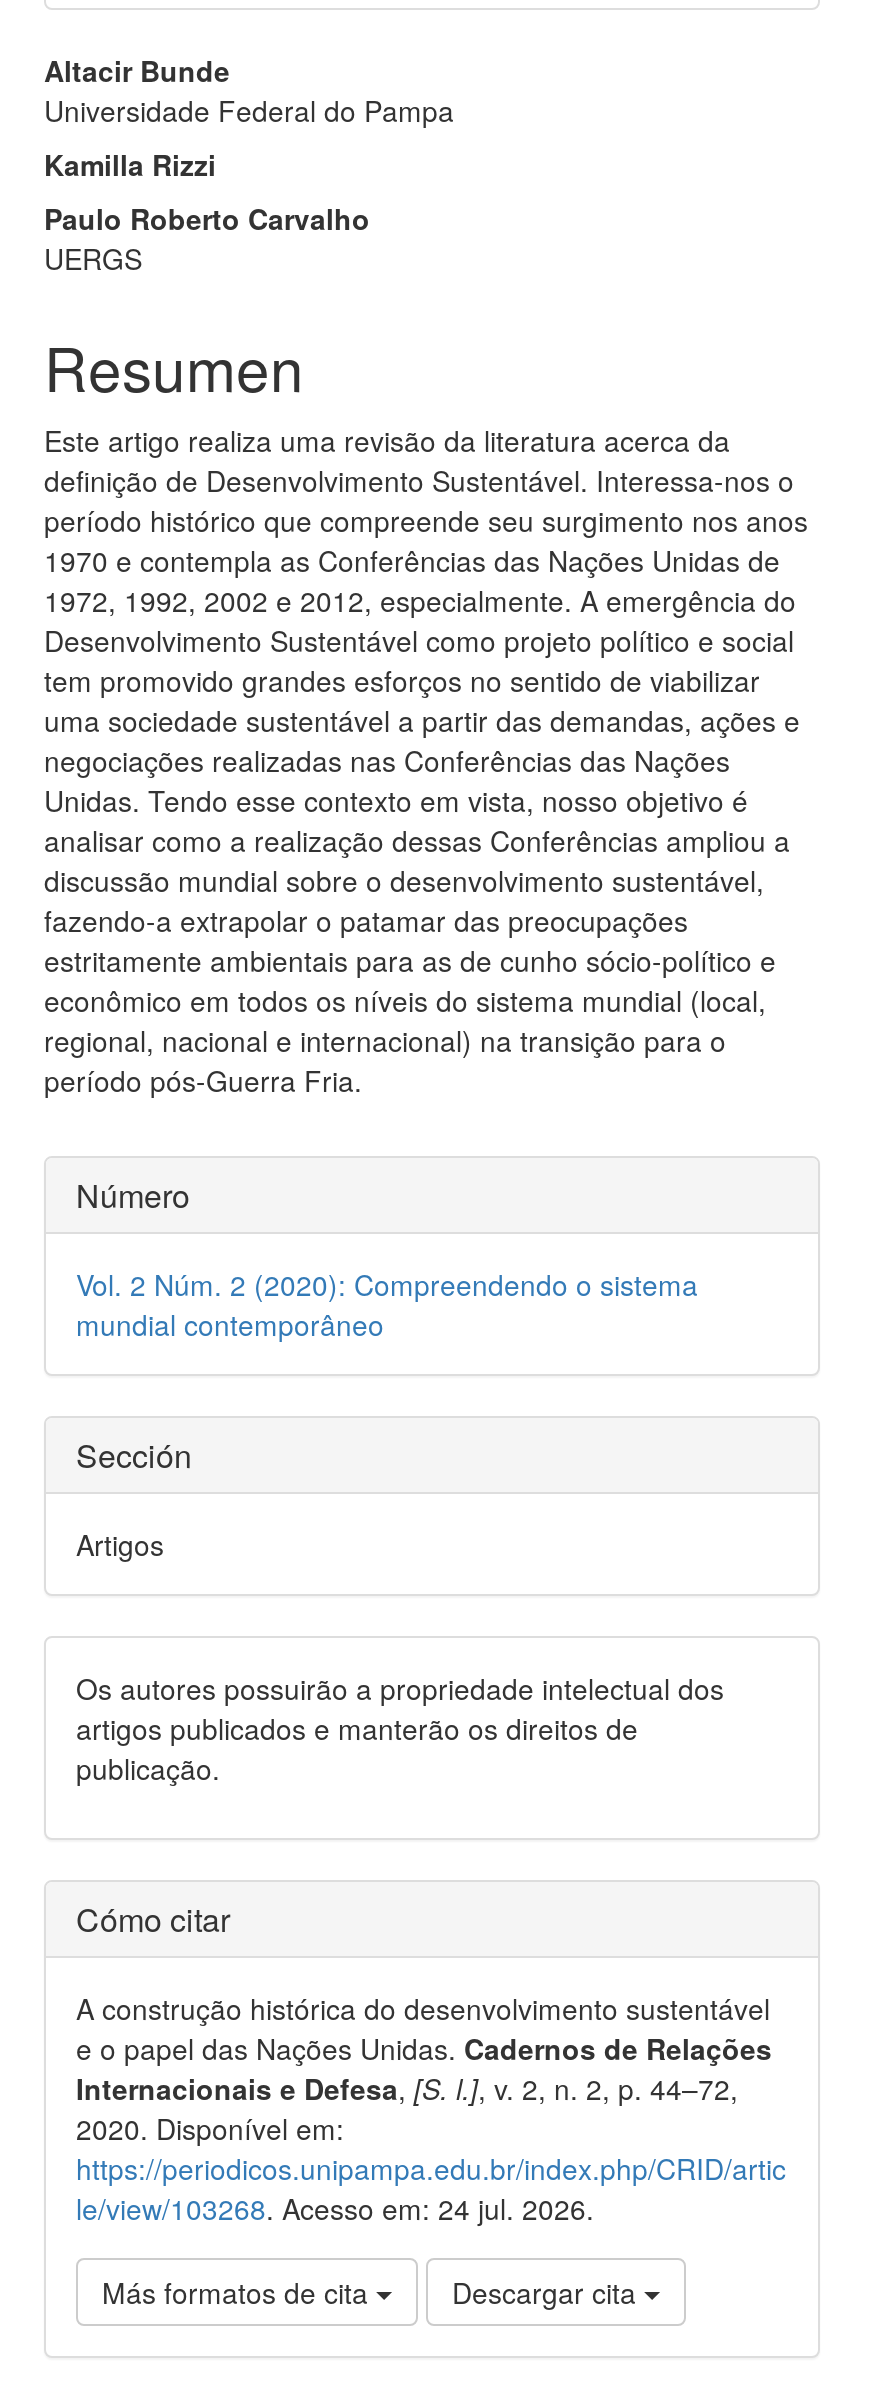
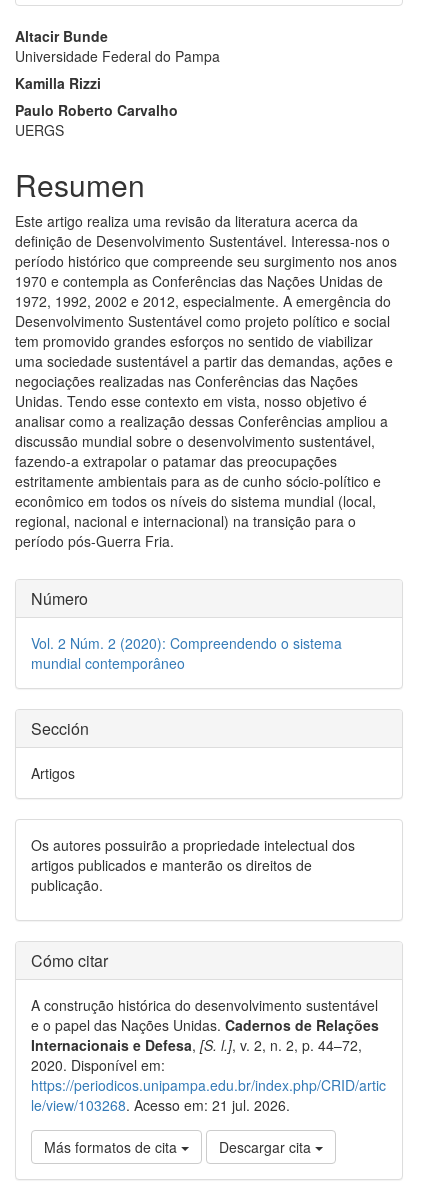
[76,2188,594,2228] le/view/103268. Acesso em: 24 jul. 2026. -> [31,1095,290,1115] le/view/103268. Acesso em: 21 jul. 2026.

